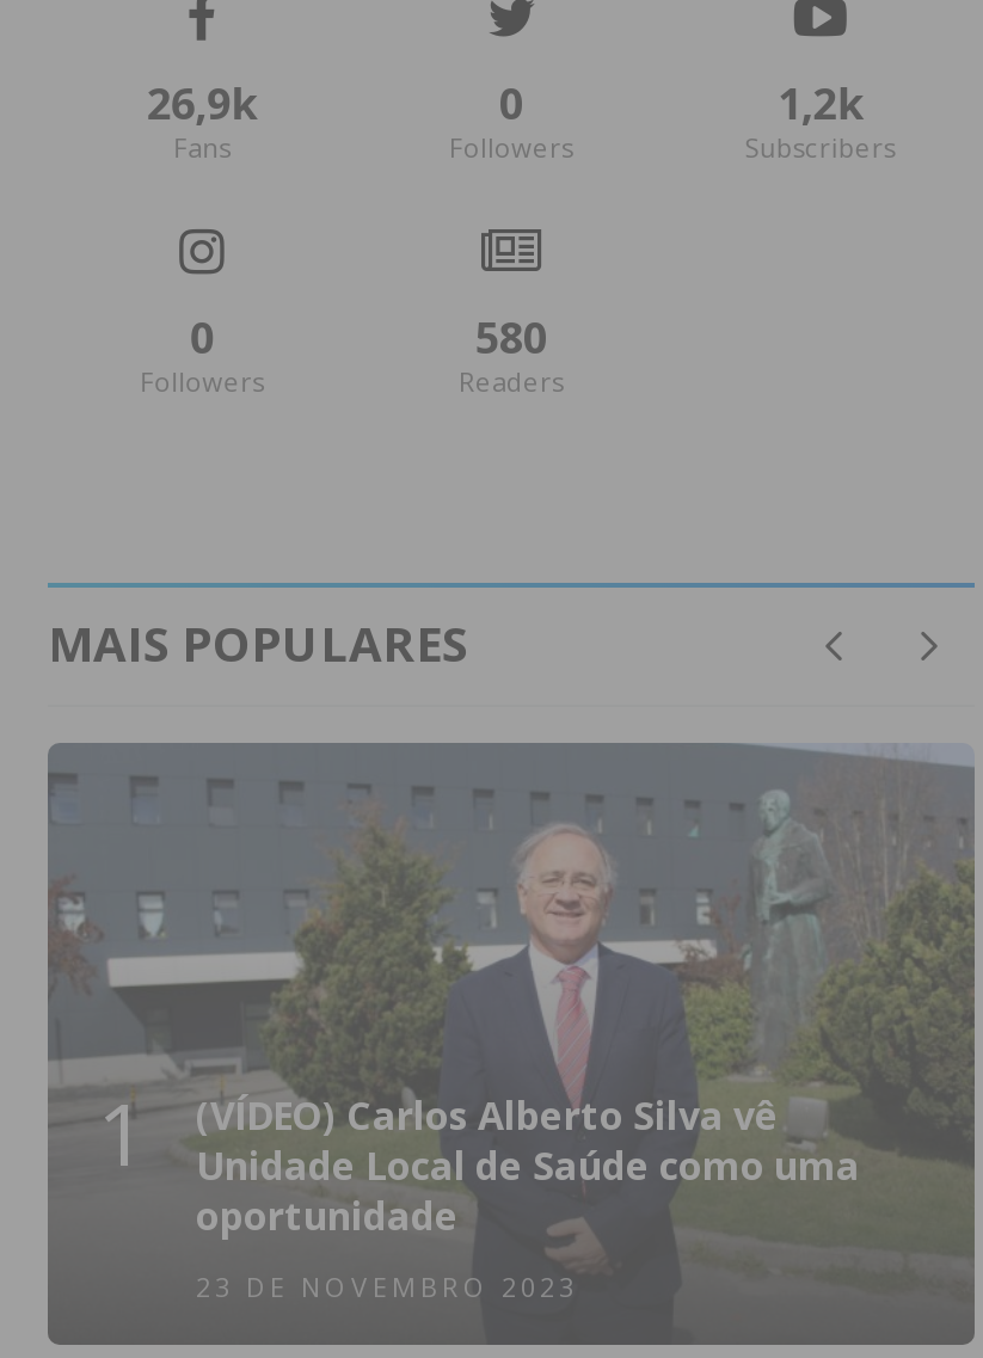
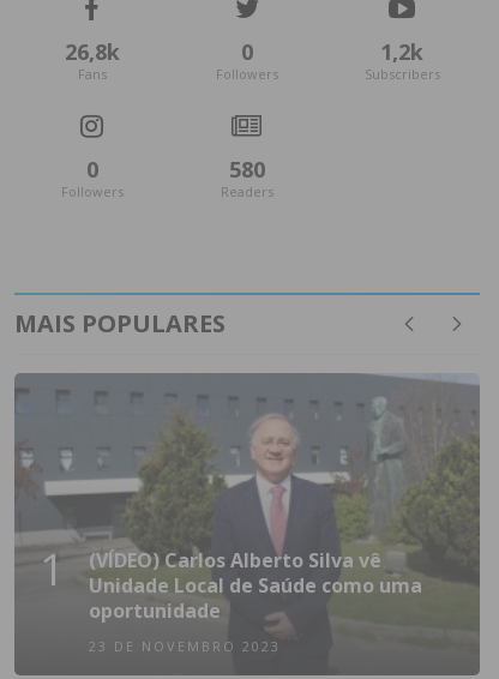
[147,75,257,132] 26,9k -> [64,37,120,66] 26,8k

